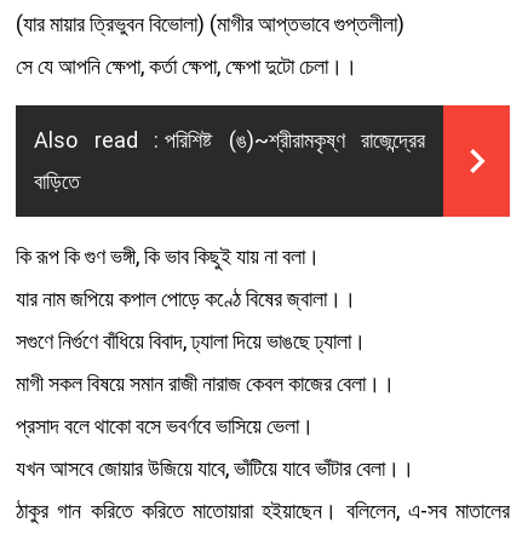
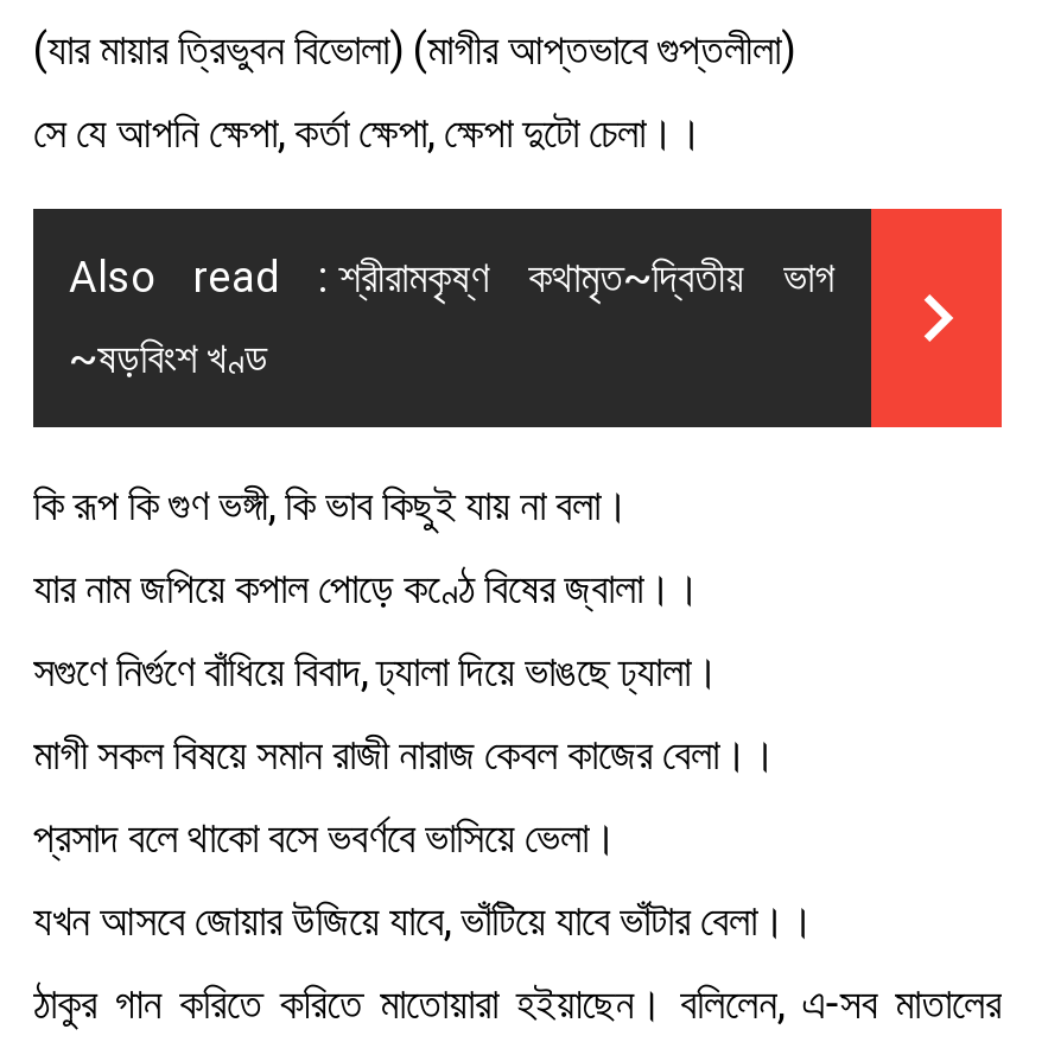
[34,127,425,152] Also read : পরিশিষ্ট (ঙ)~শ্রীরামকৃষ্ণ রাজেন্দ্রের -> [69,250,836,300] Also read : শ্রীরামকৃষ্ণ কথামৃত~দ্বিতীয় ভাগ
[34,168,80,193] বাড়িতে -> [69,331,268,381] ~ষড়বিংশ খণ্ড

